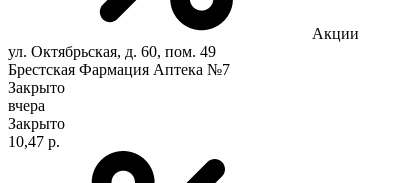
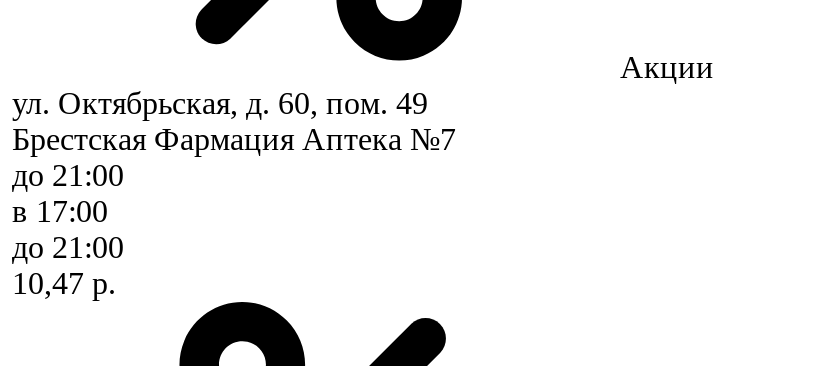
[8,79,65,132] Закрыто | вчера | Закрыто -> [12,158,124,264] до 21:00 | в 17:00 | до 21:00

